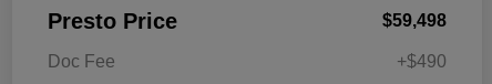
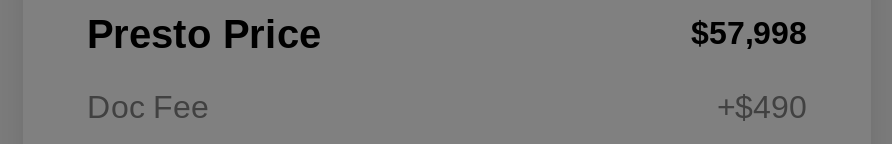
[382,11,447,30] $59,498 -> [691,16,807,50] $57,998

